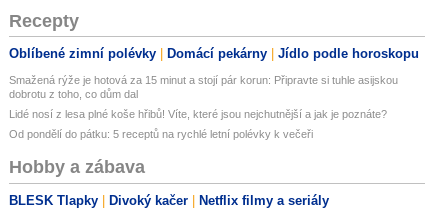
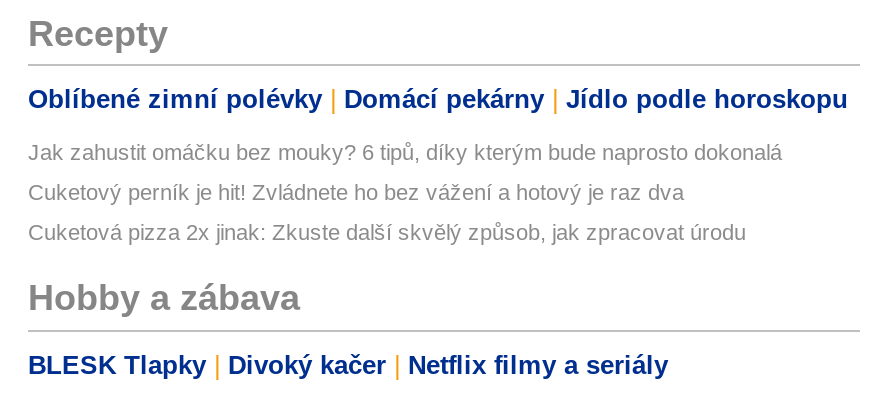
[9,74,398,100] Smažená rýže je hotová za 15 minut a stojí pár korun: Připravte si tuhle asijskou | dobrotu z toho, co dům dal -> [28,141,782,165] Jak zahustit omáčku bez mouky? 6 tipů, díky kterým bude naprosto dokonalá
[9,108,387,120] Lidé nosí z lesa plné koše hřibů! Víte, které jsou nejchutnější a jak je poznáte? -> [28,181,684,205] Cuketový perník je hit! Zvládnete ho bez vážení a hotový je raz dva
[9,128,313,140] Od pondělí do pátku: 5 receptů na rychlé letní polévky k večeři -> [28,221,746,245] Cuketová pizza 2x jinak: Zkuste další skvělý způsob, jak zpracovat úrodu

